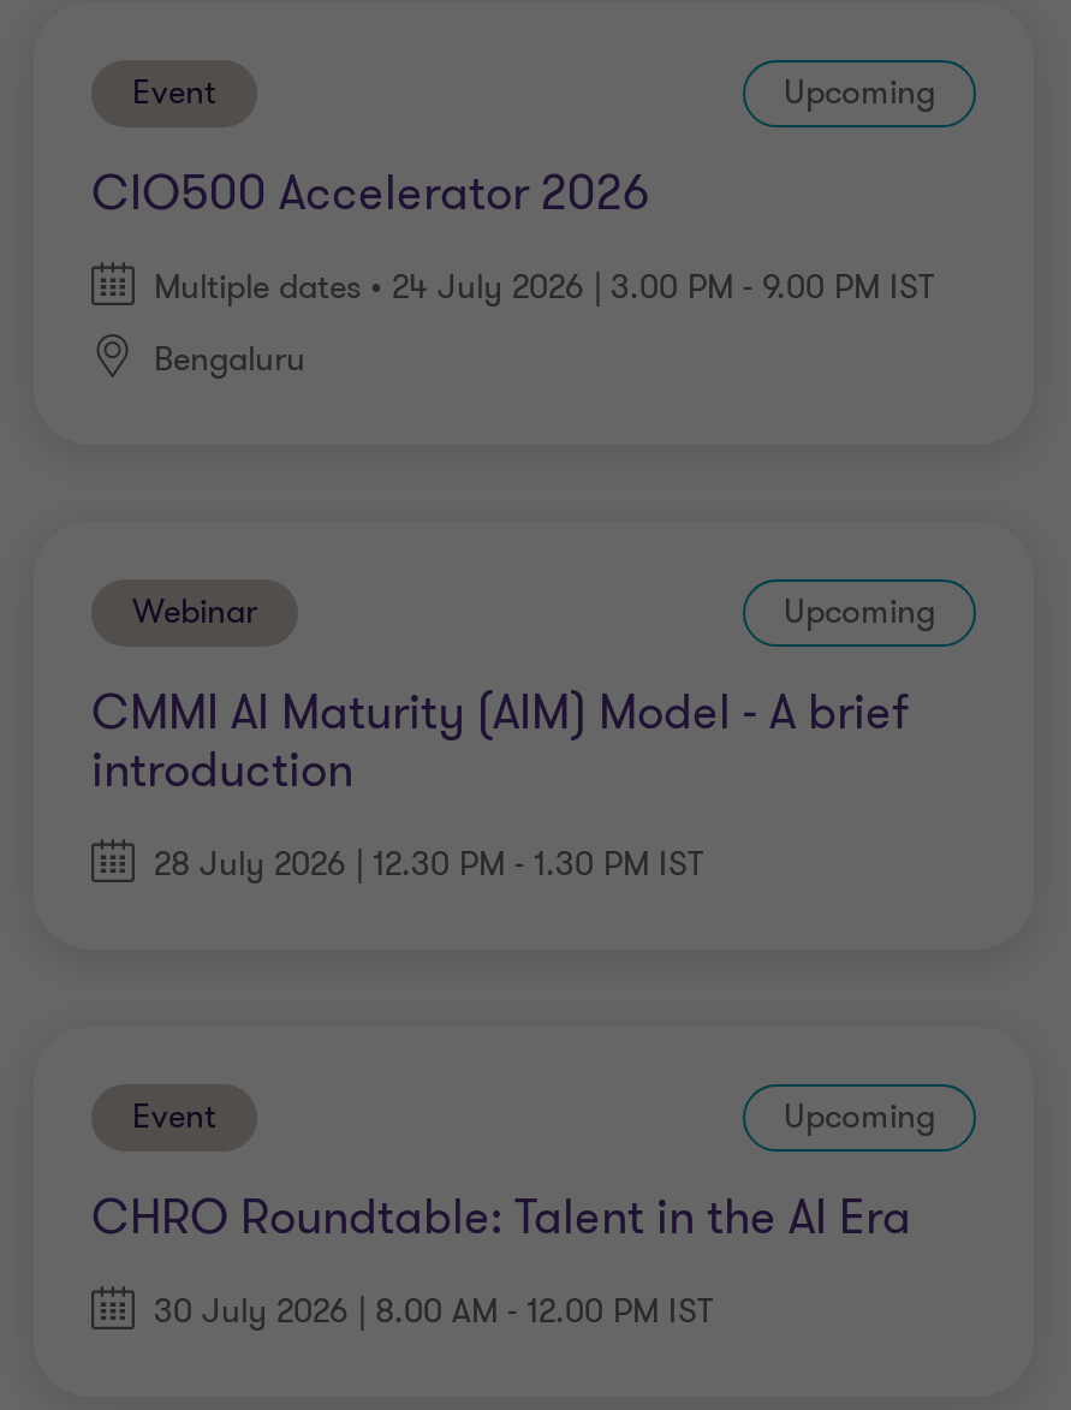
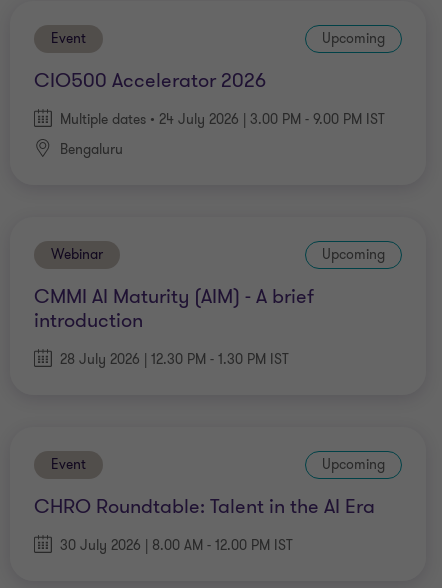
[91,680,909,745] CMMI AI Maturity (AIM) Model - A brief -> [34,283,314,310] CMMI AI Maturity (AIM) - A brief

